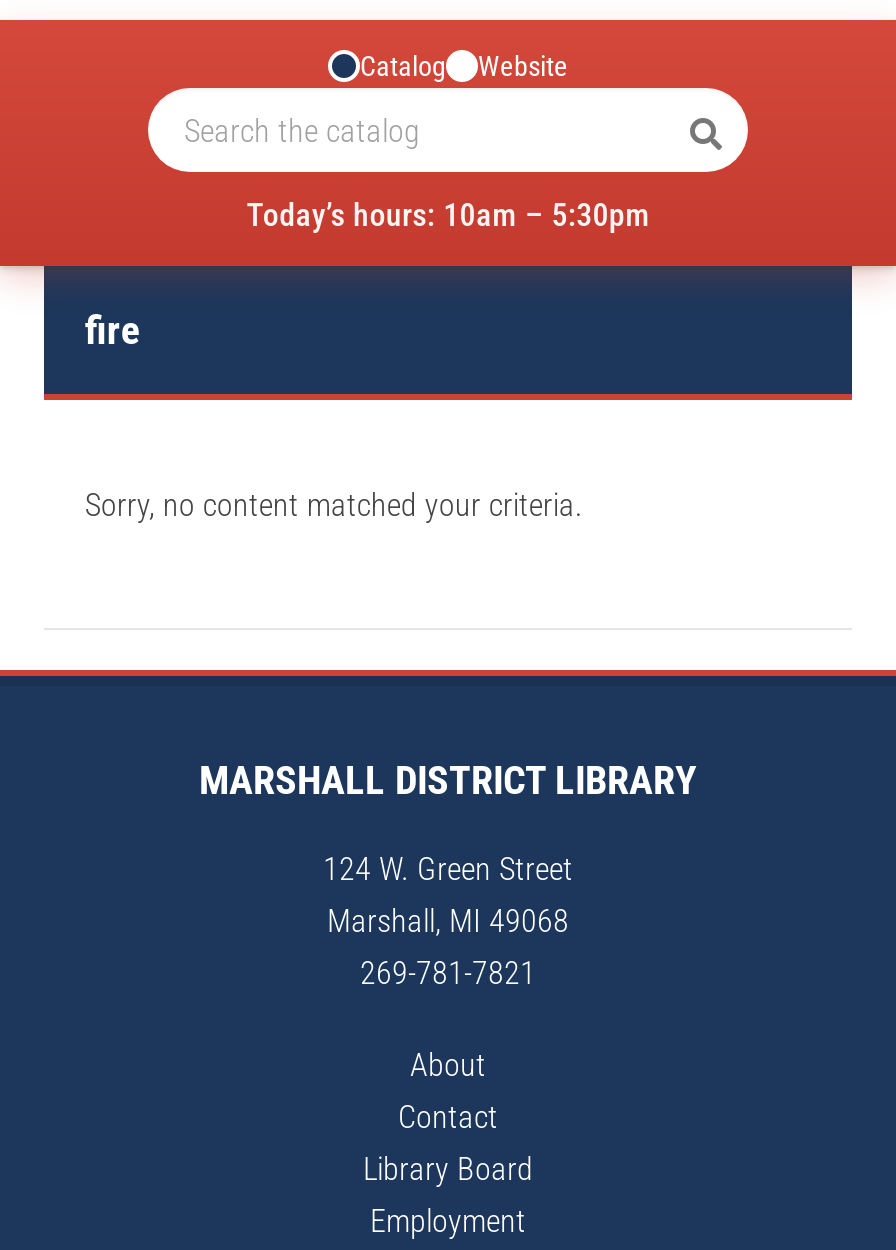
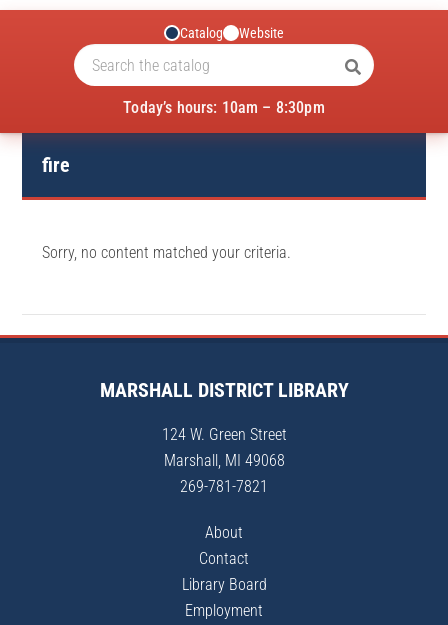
[246,197,649,235] Today’s hours: 10am – 5:30pm -> [123,98,325,117] Today’s hours: 10am – 8:30pm

